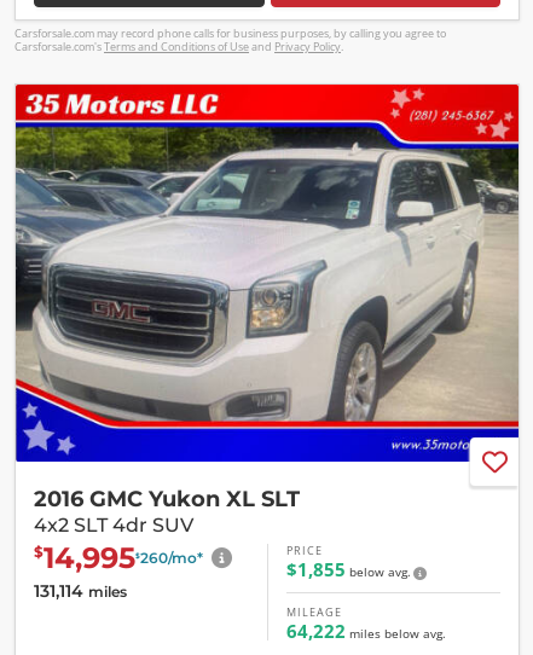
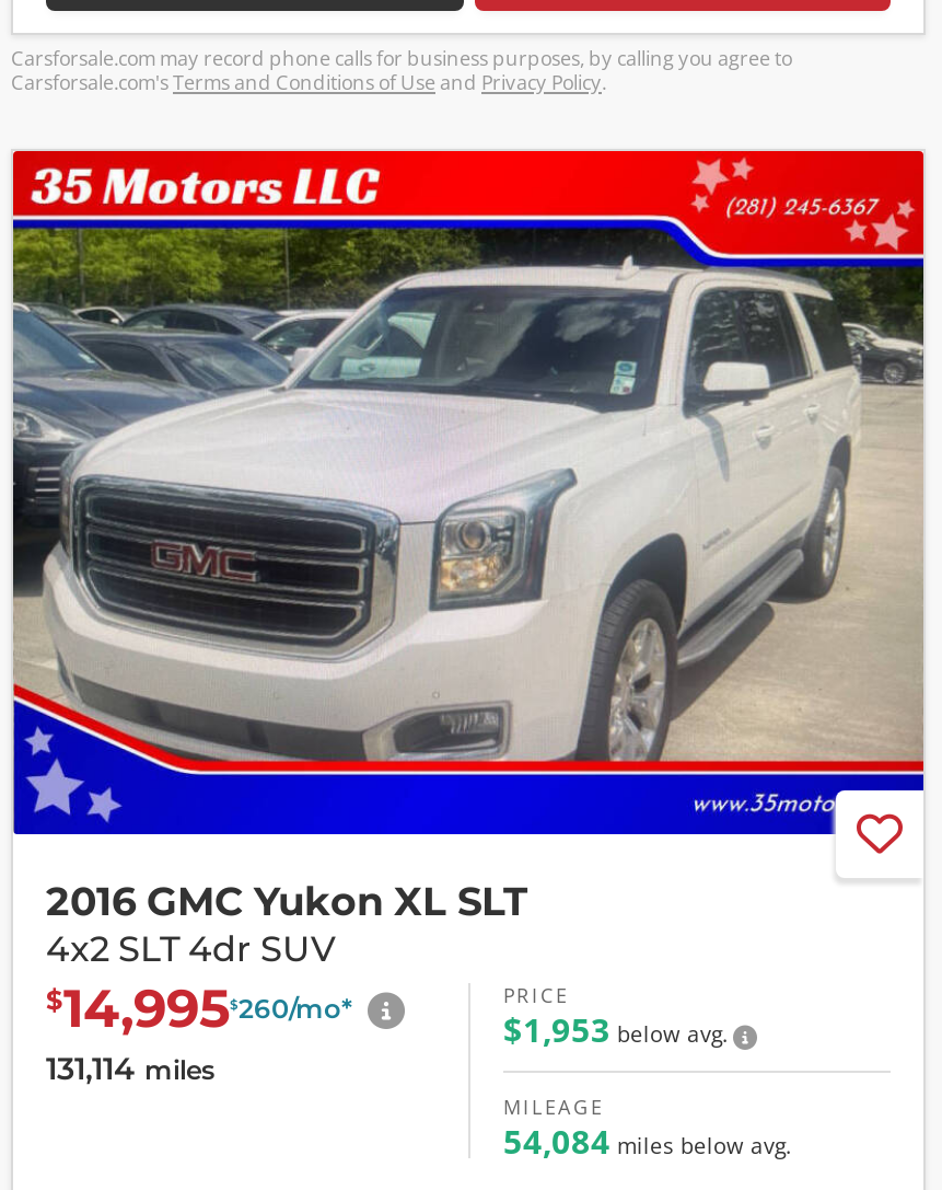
[286,557,411,581] $1,855 below avg. -> [503,1007,729,1051] $1,953 below avg.
[286,618,446,642] 64,222 miles below avg. -> [503,1118,792,1162] 54,084 miles below avg.

